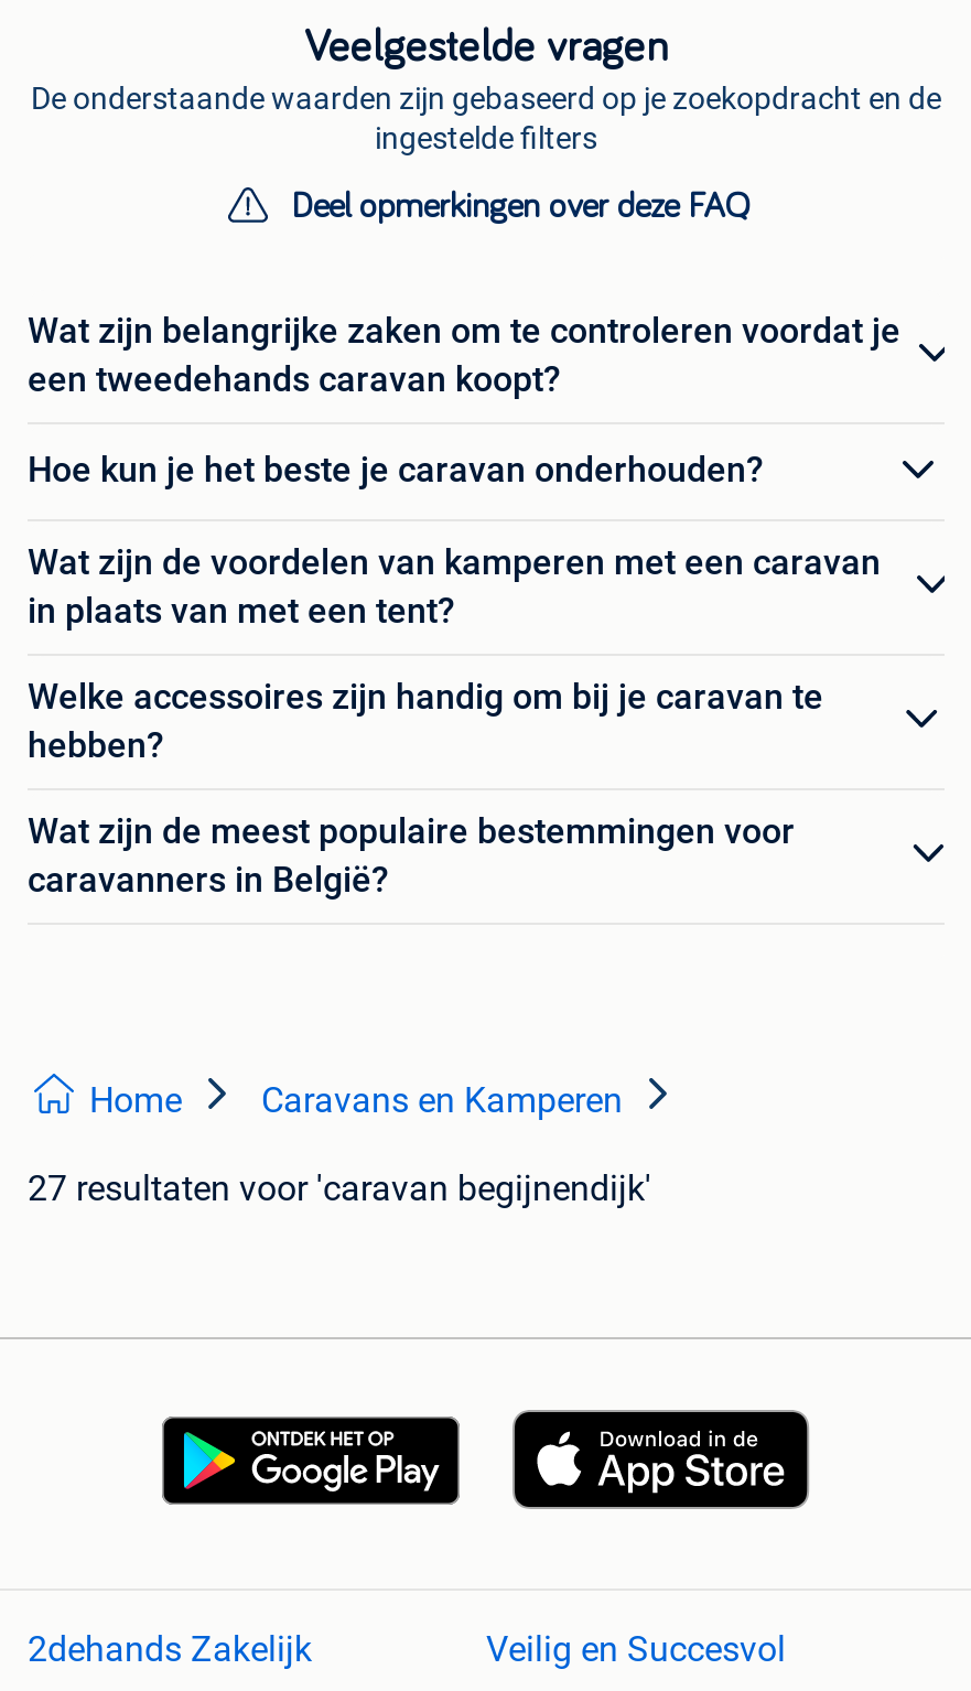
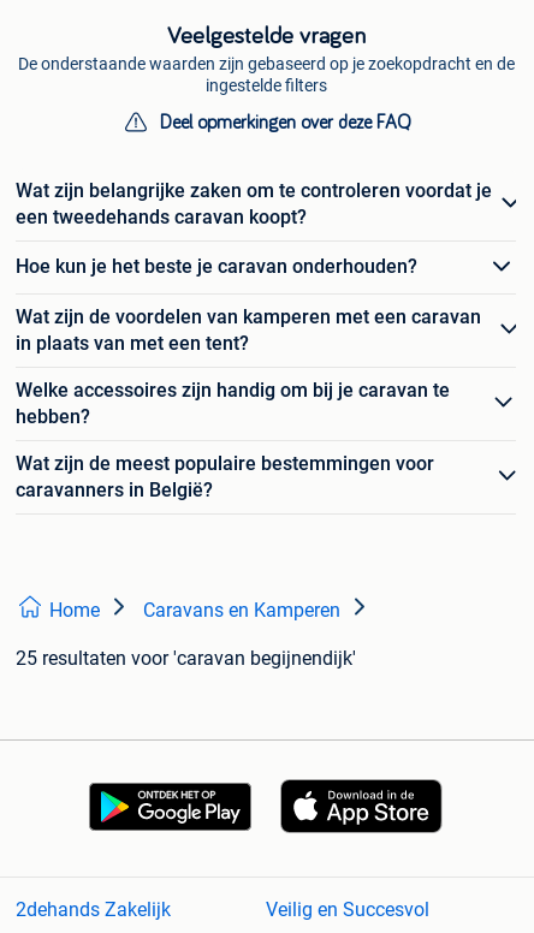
[28,1166,651,1208] 27 resultaten voor 'caravan begijnendijk' -> [16,646,356,669] 25 resultaten voor 'caravan begijnendijk'

